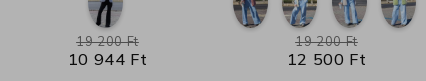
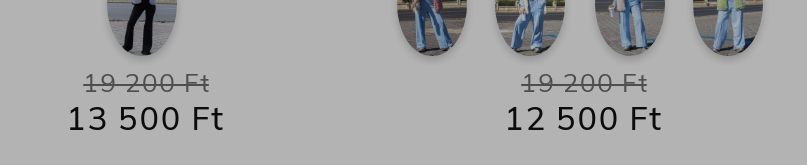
[68,49,147,69] 10 944 Ft -> [66,98,226,138] 13 500 Ft

